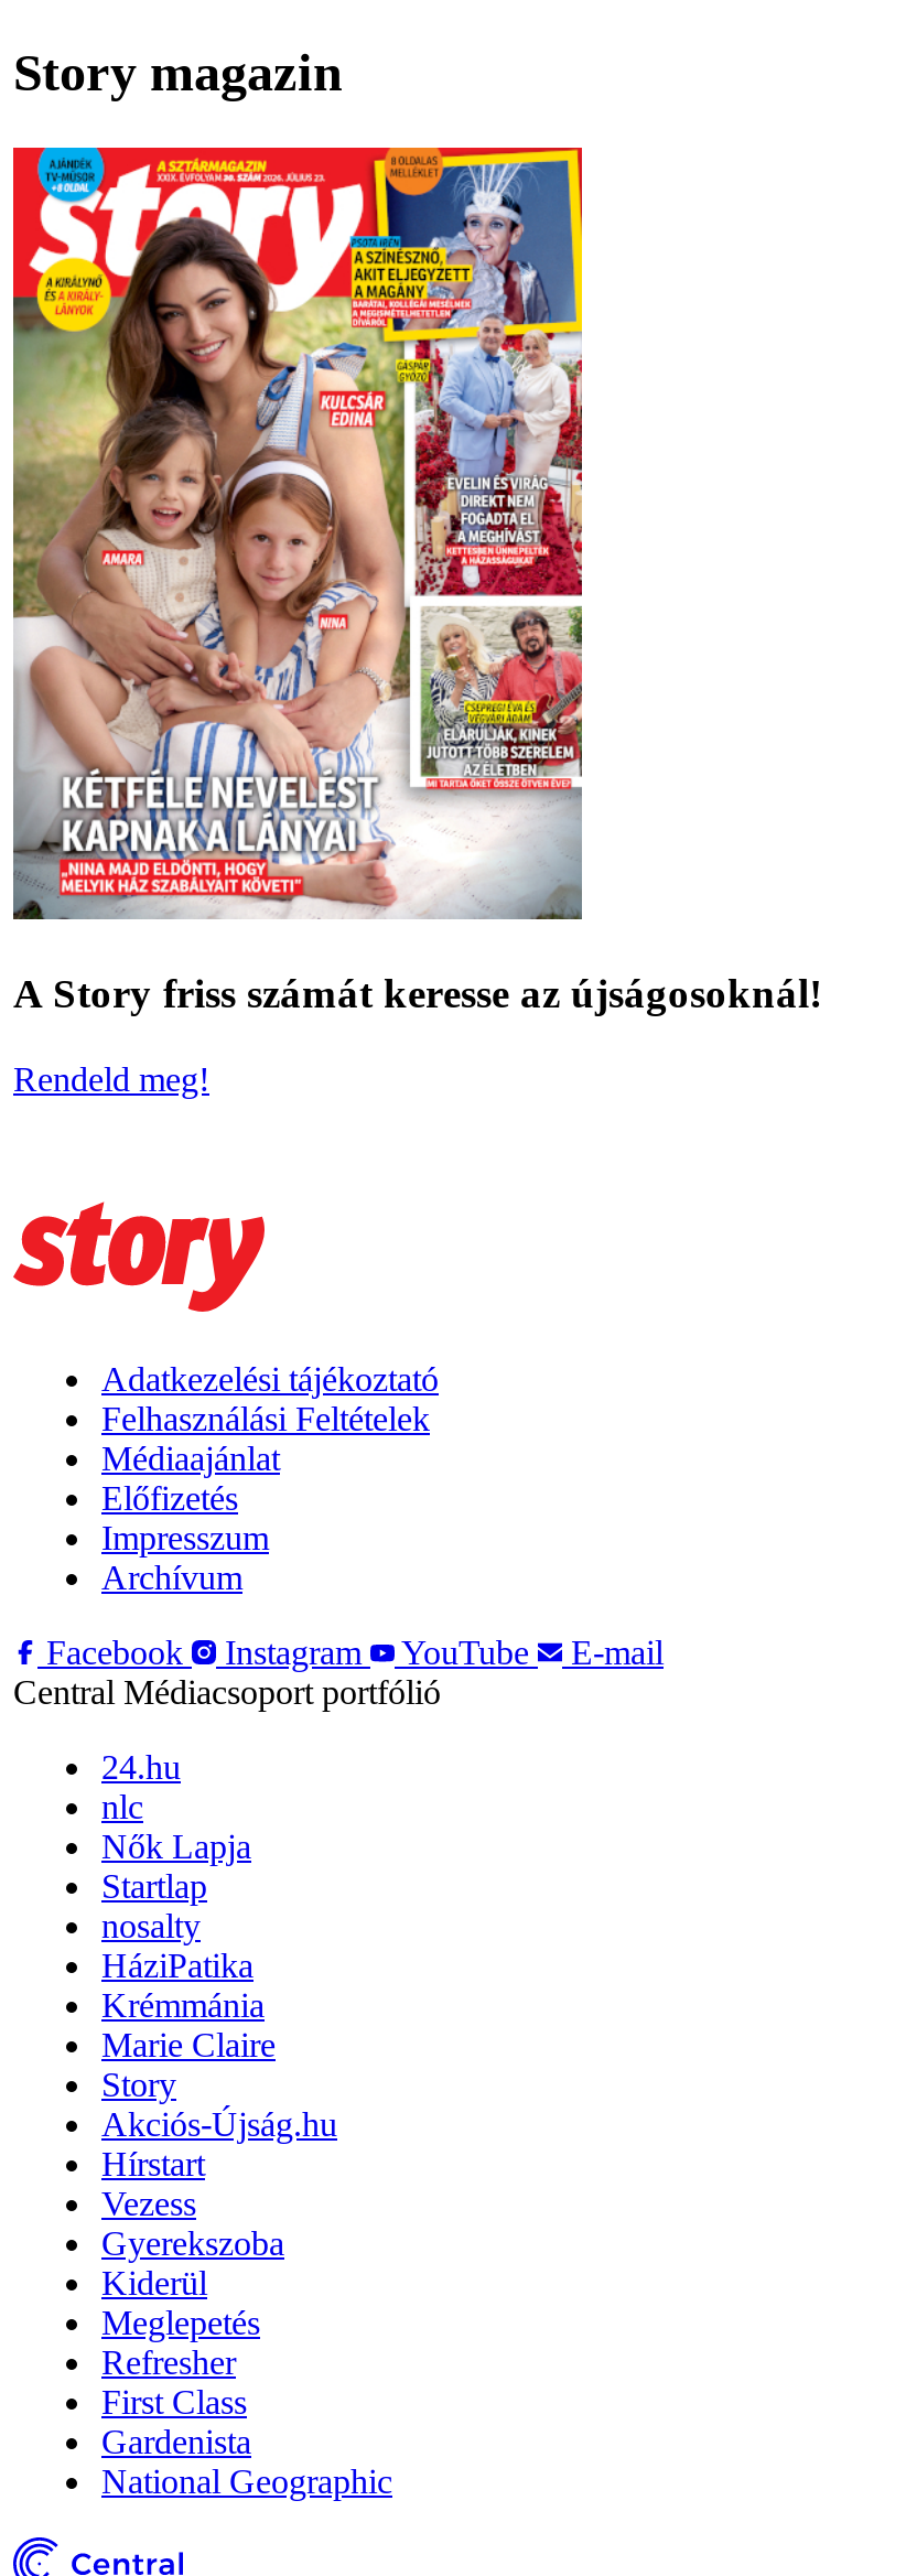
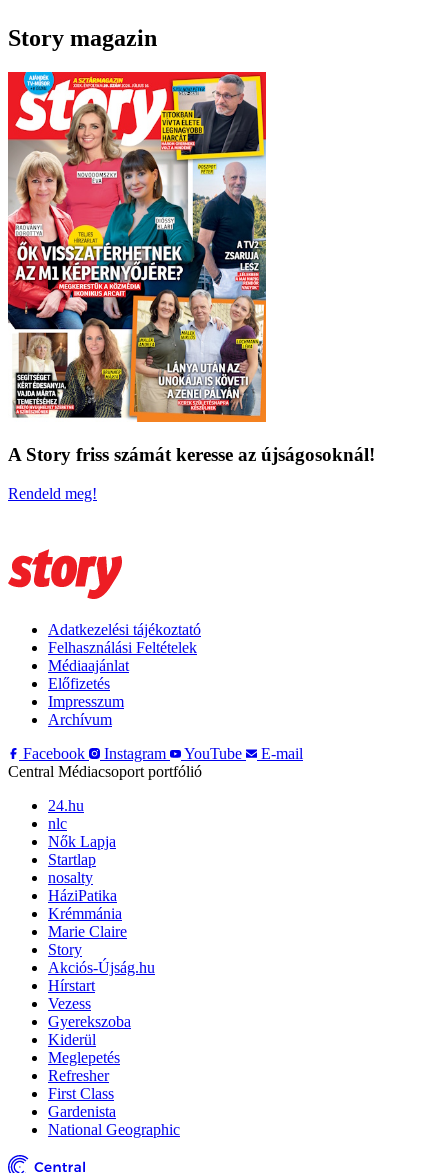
[11,144,584,923] [image] -> [7,71,267,423] [image]

